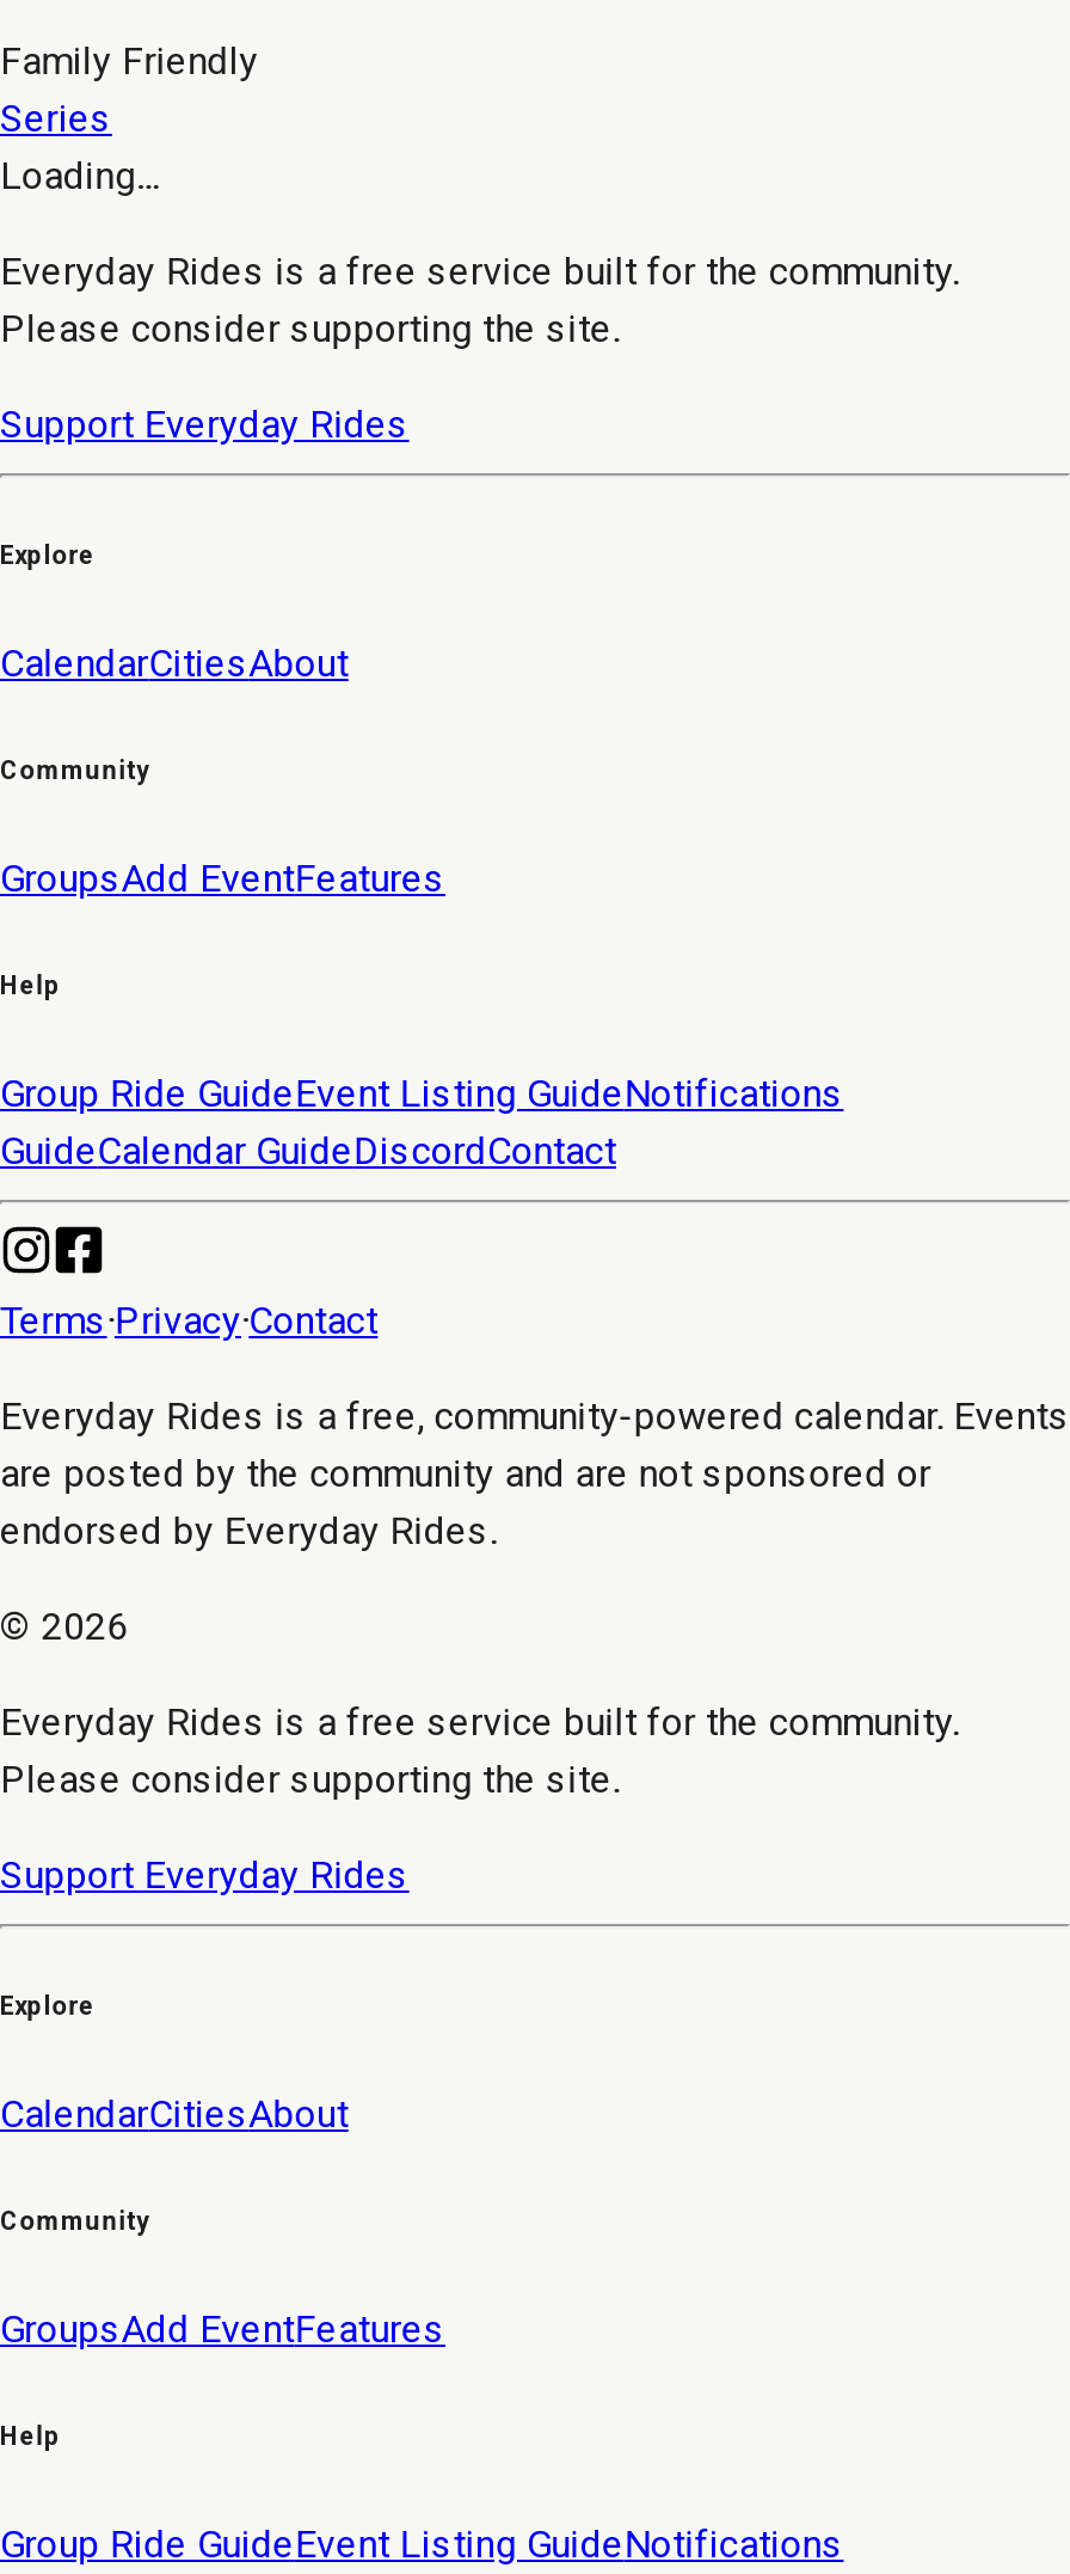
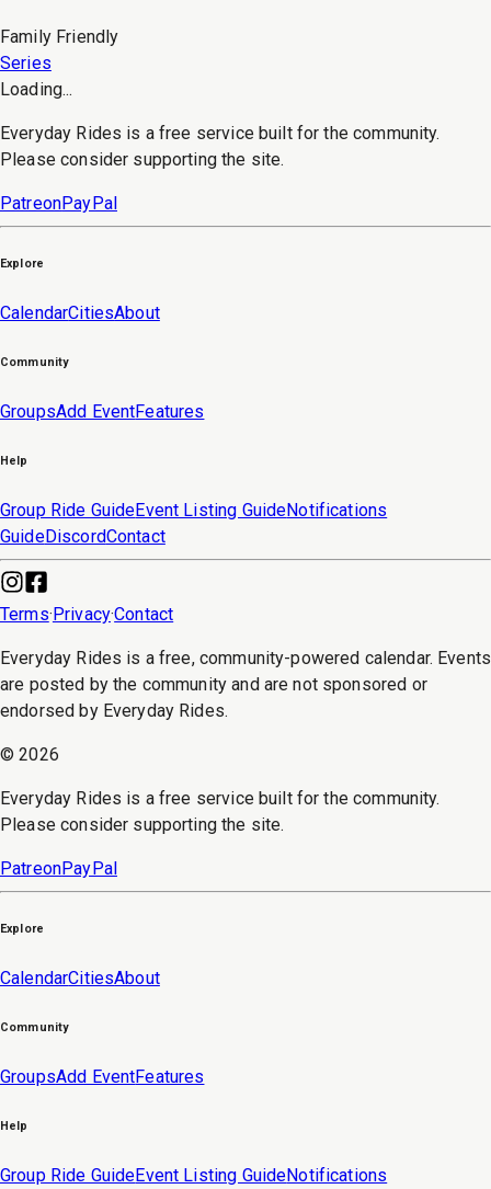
[0,401,409,447] Support Everyday Rides -> [0,193,117,214] PatreonPayPal
[0,1127,616,1173] GuideCalendar GuideDiscordContact -> [0,526,165,547] GuideDiscordContact
[0,1852,409,1897] Support Everyday Rides -> [0,858,117,879] PatreonPayPal

